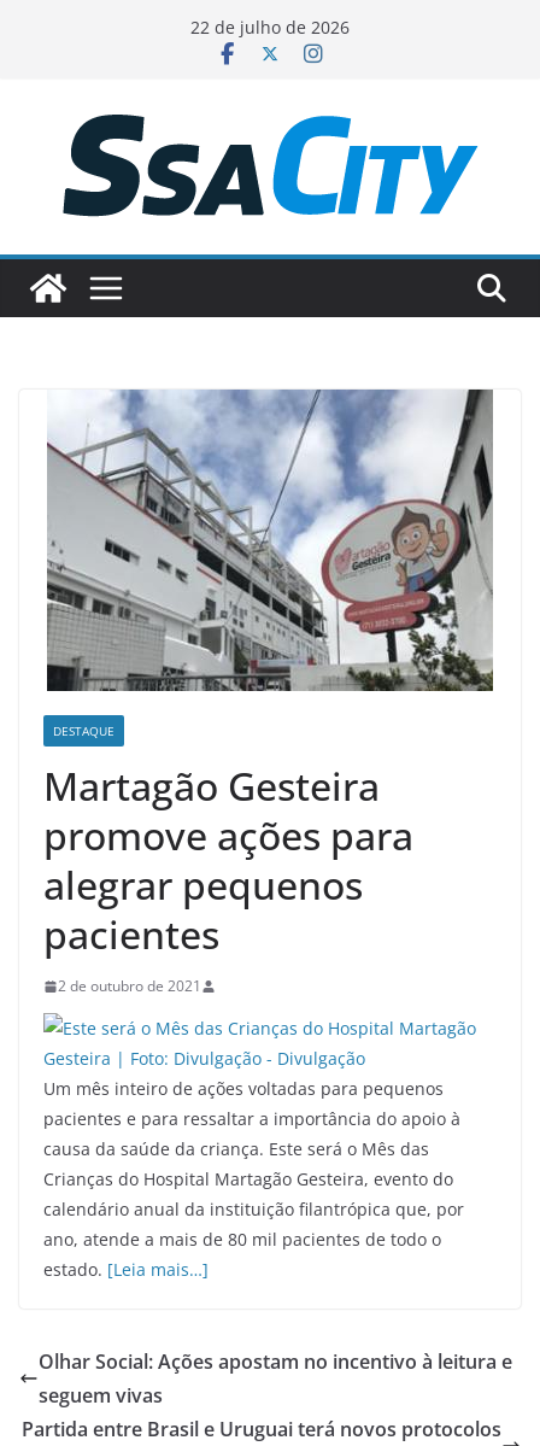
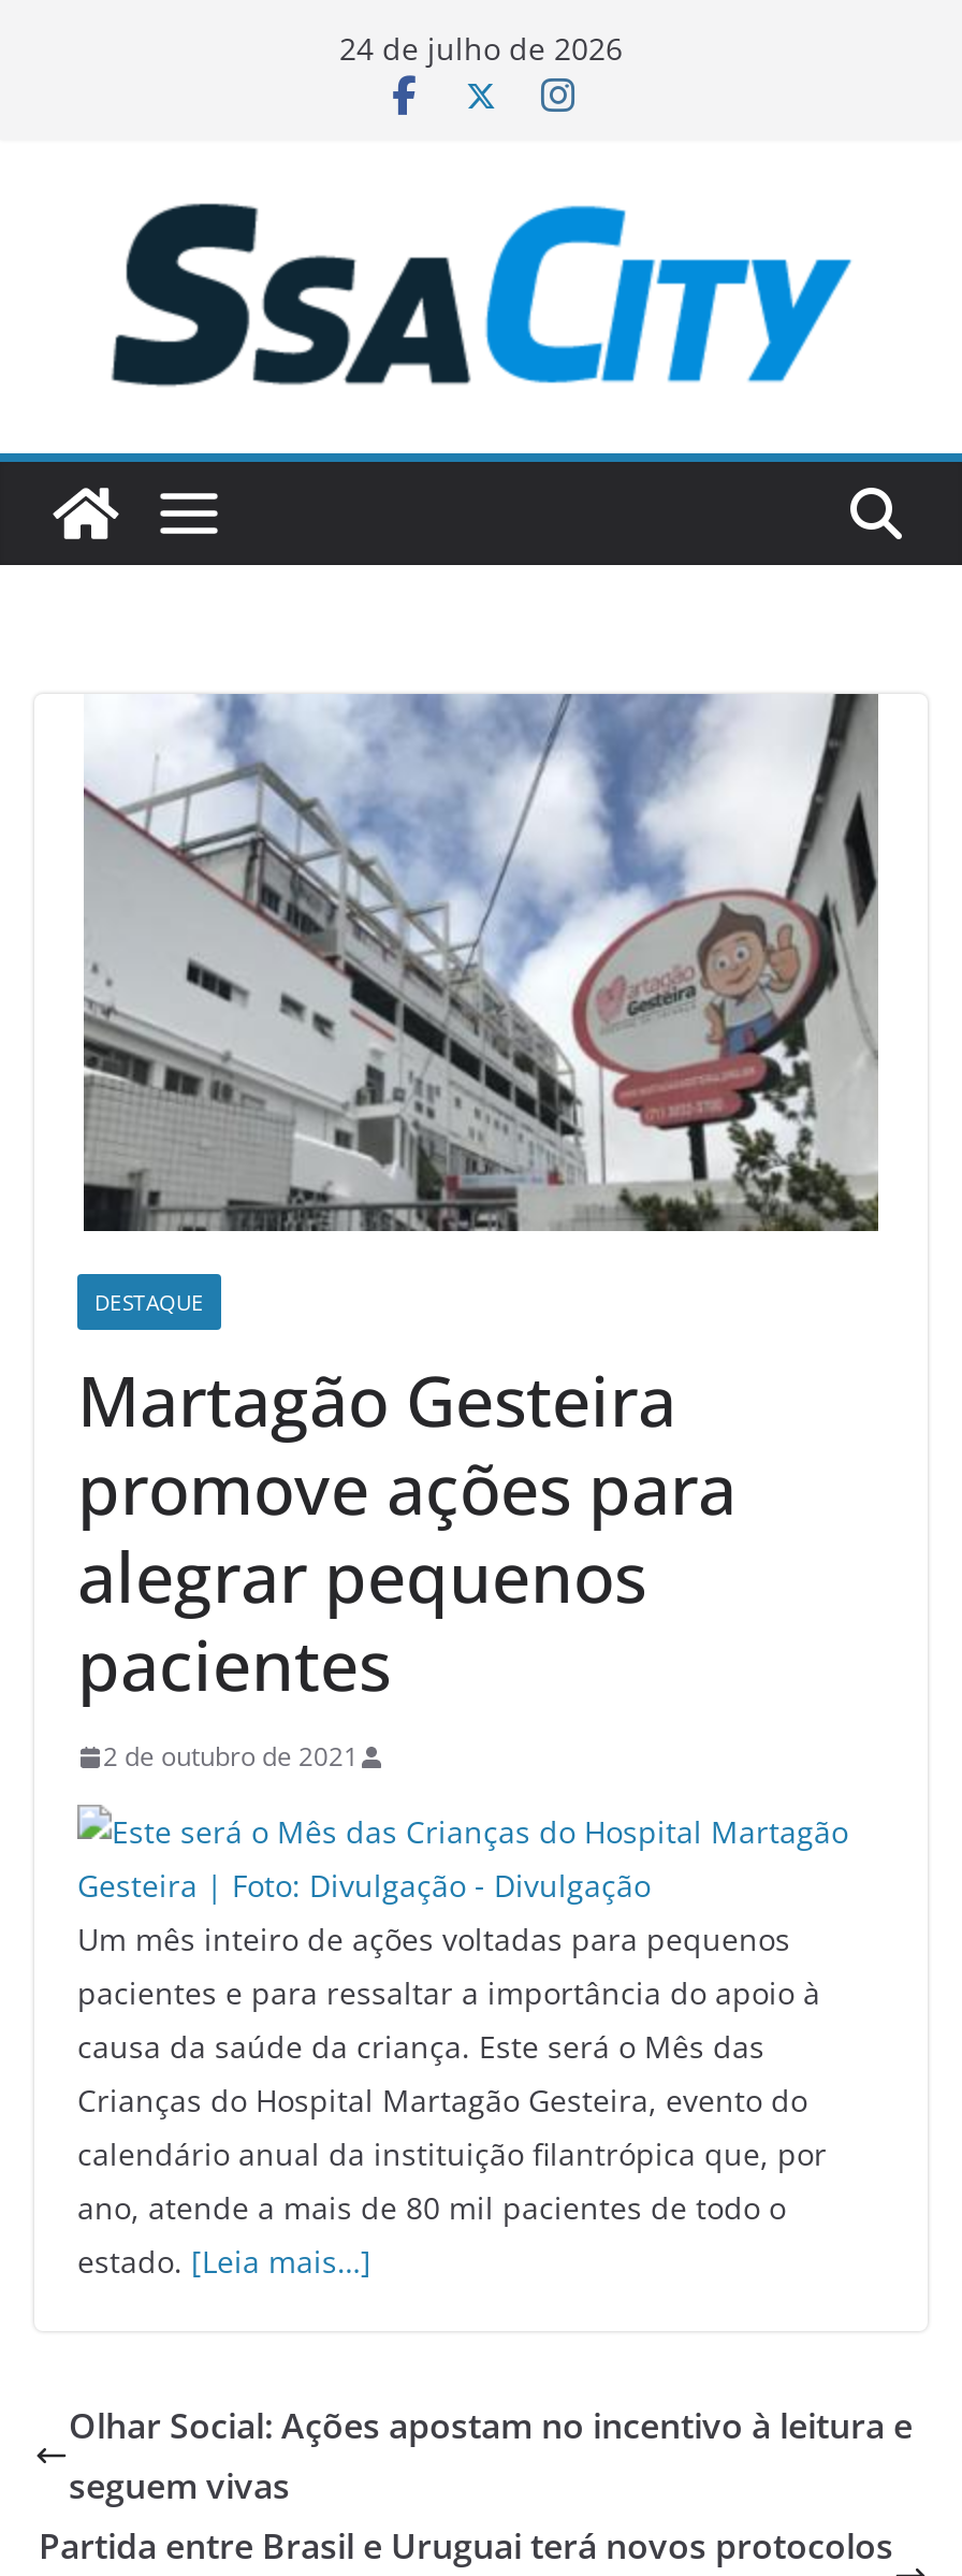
[190,16,350,39] 22 de julho de 2026 -> [339,28,623,69] 24 de julho de 2026

